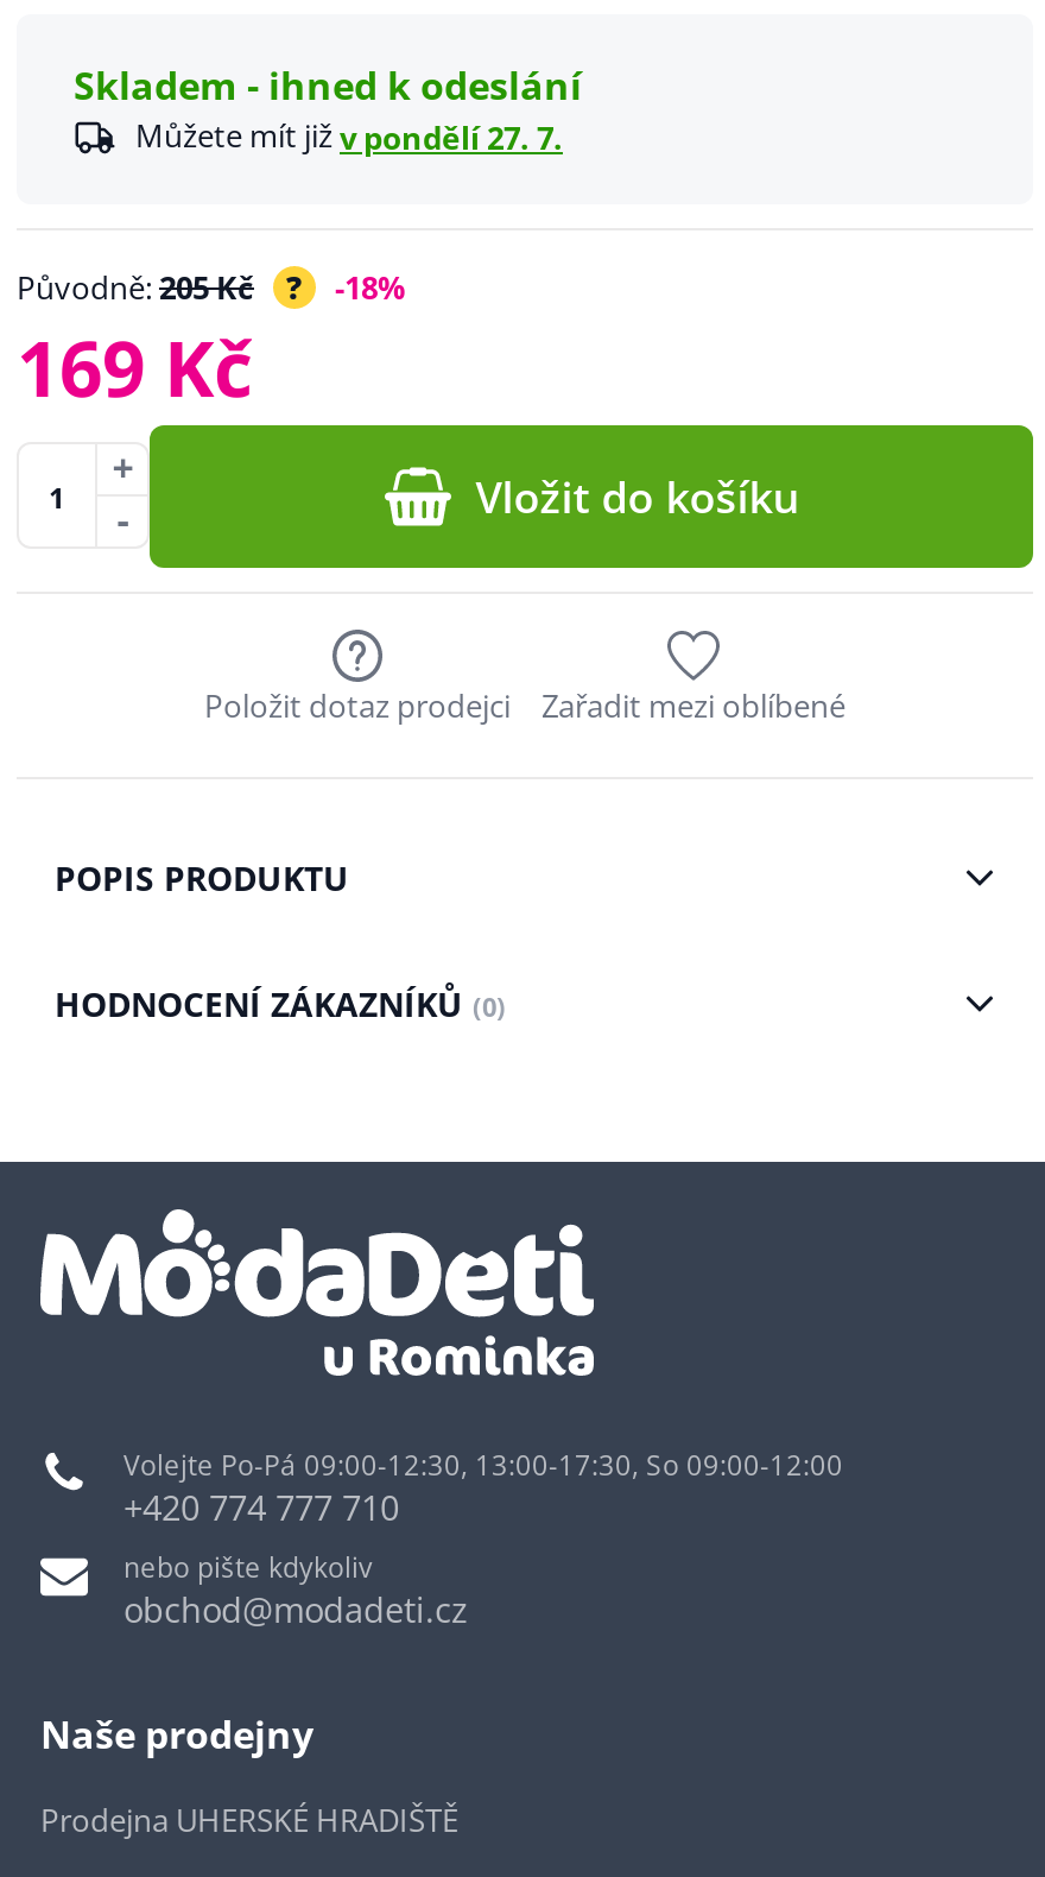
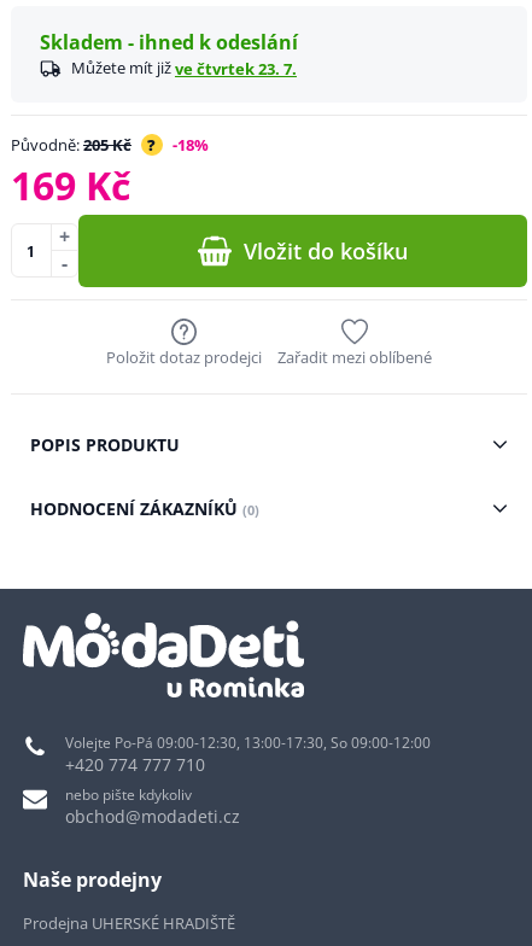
[135,114,563,159] Můžete mít již v pondělí 27. 7. -> [71,57,297,80] Můžete mít již ve čtvrtek 23. 7.

